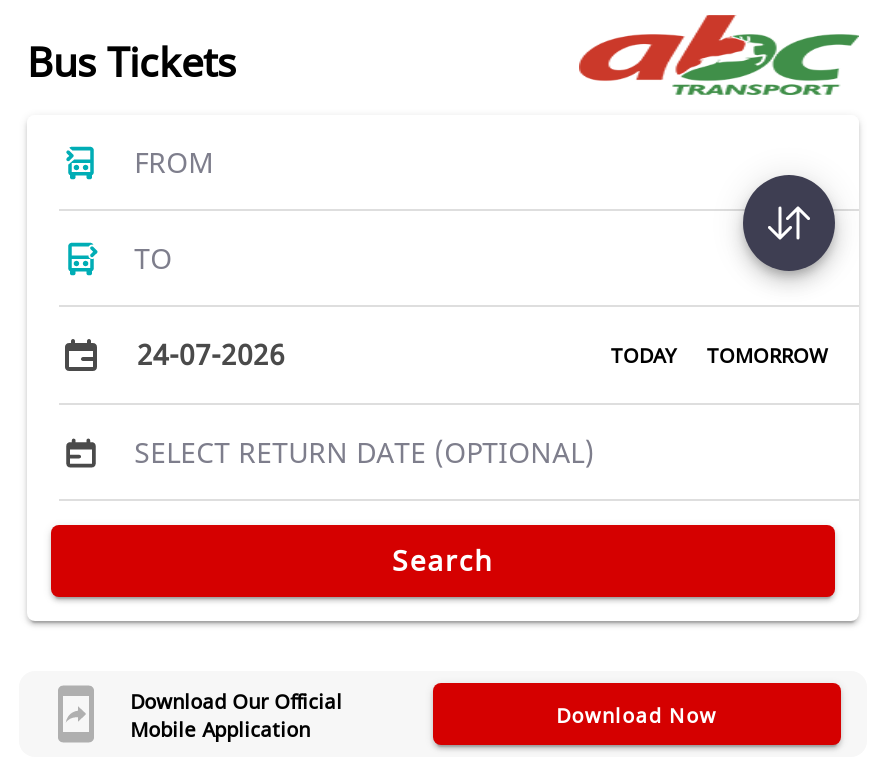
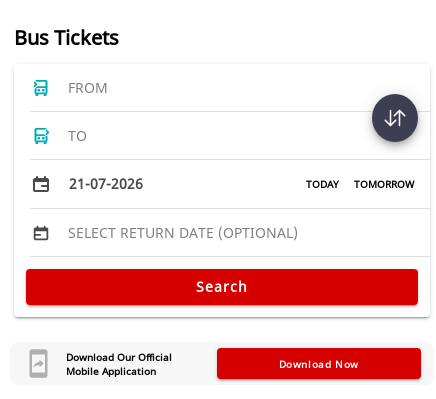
[577,13,859,97] [image] -> none
[137,335,285,373] 24-07-2026 -> [69,174,143,193] 21-07-2026

